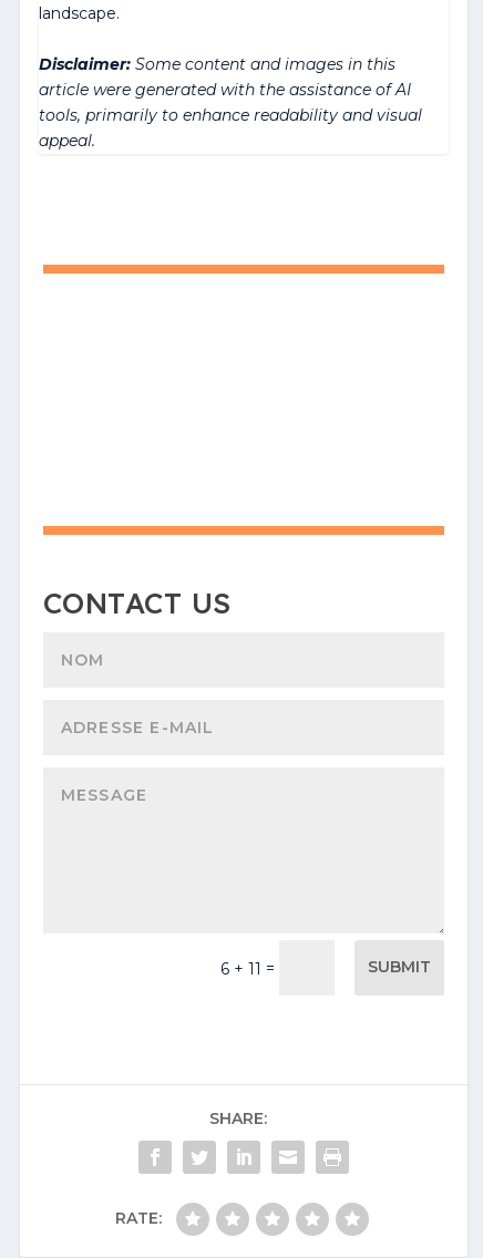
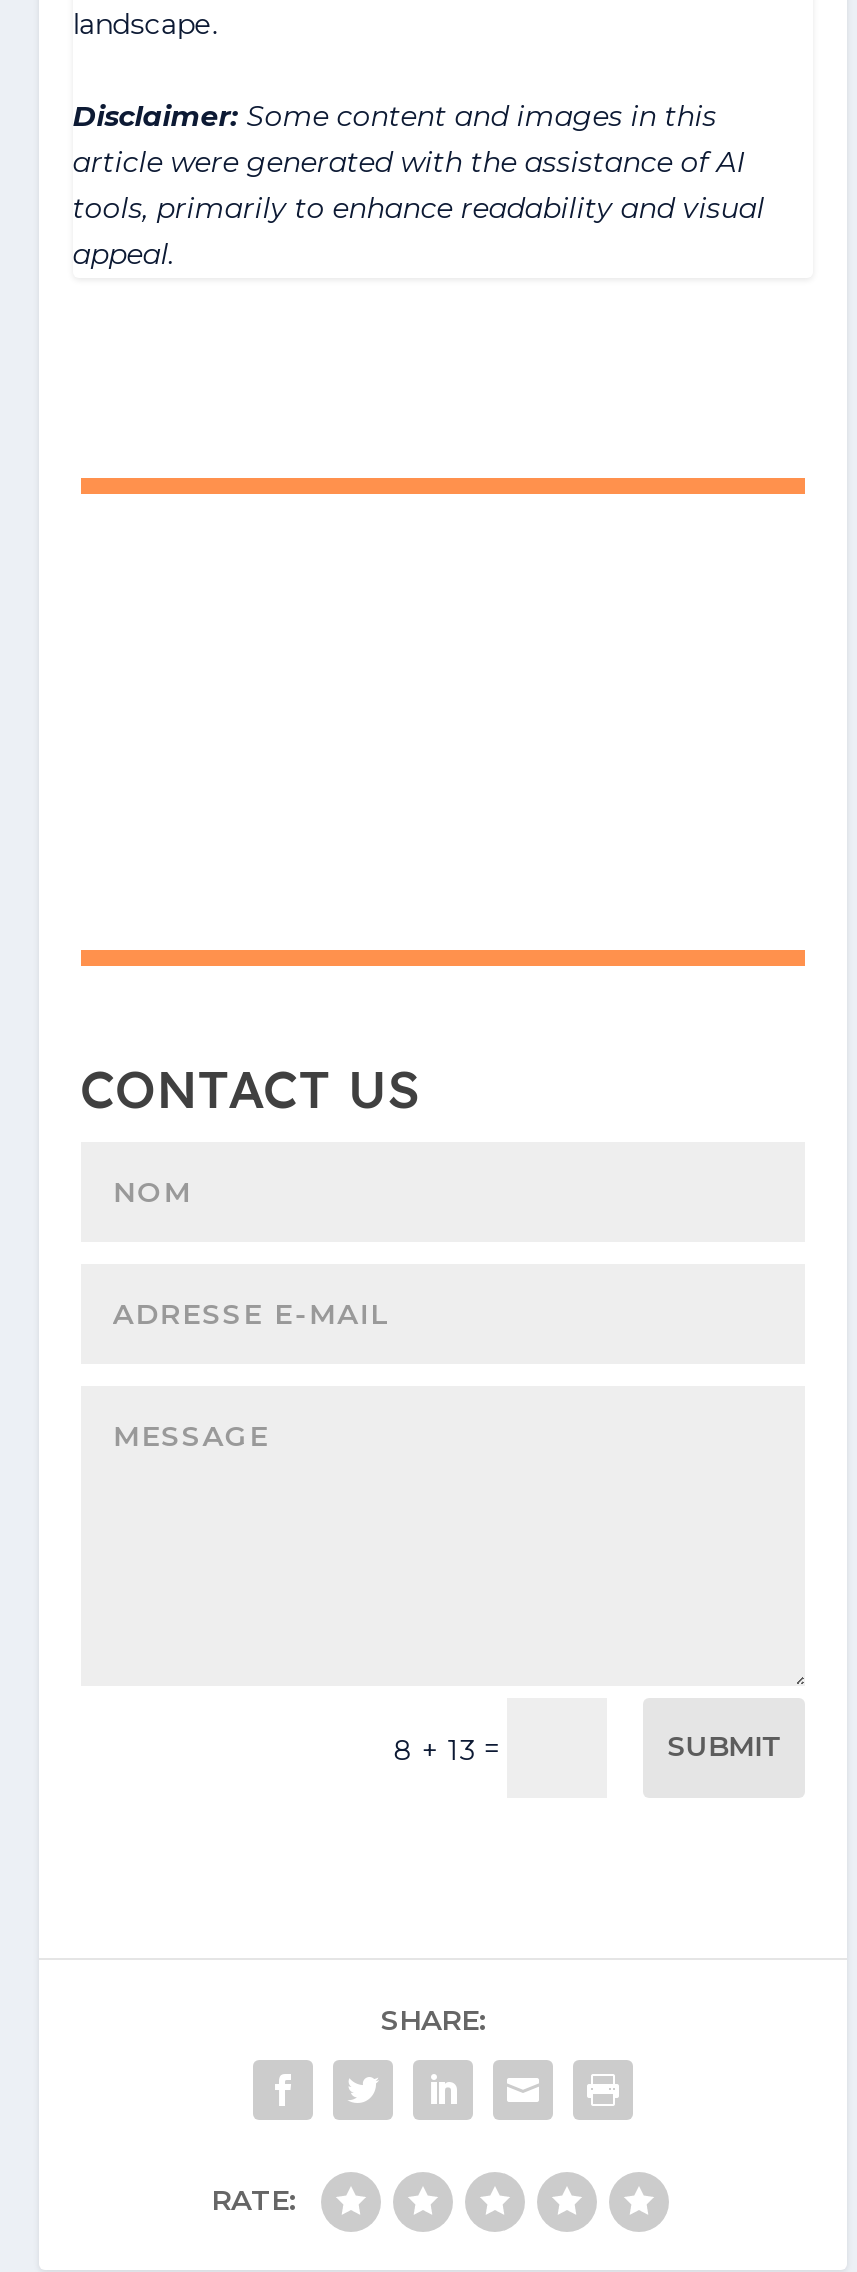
[221,958,280,978] 6 + 11 = -> [394,1729,508,1767] 8 + 13 =

